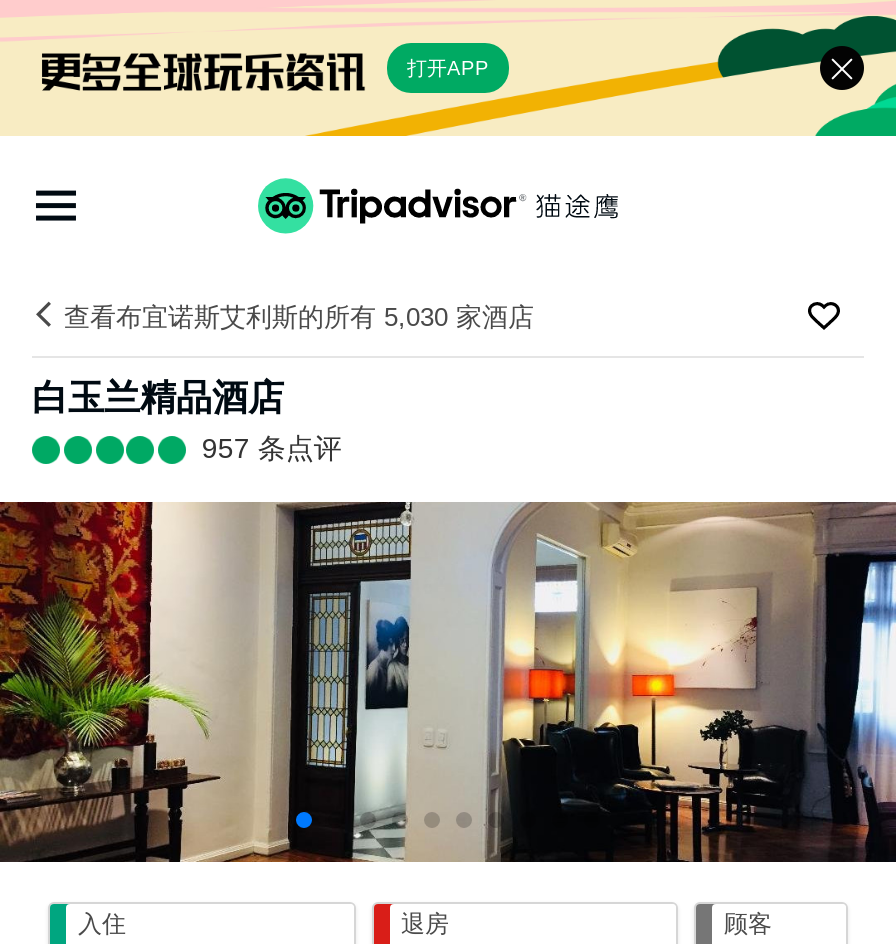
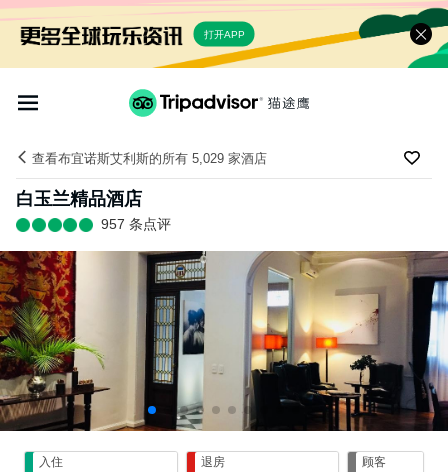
[64,303,534,333] 查看布宜诺斯艾利斯的所有 5,030 家酒店 -> [32,151,267,166] 查看布宜诺斯艾利斯的所有 5,029 家酒店

